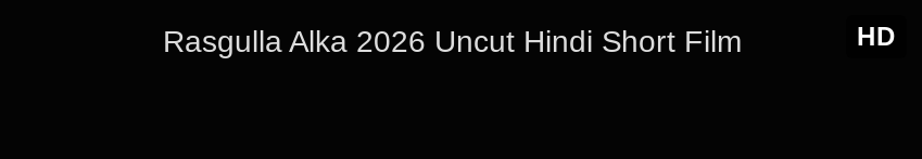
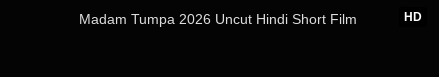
[163,23,743,58] Rasgulla Alka 2026 Uncut Hindi Short Film -> [79,11,357,27] Madam Tumpa 2026 Uncut Hindi Short Film

